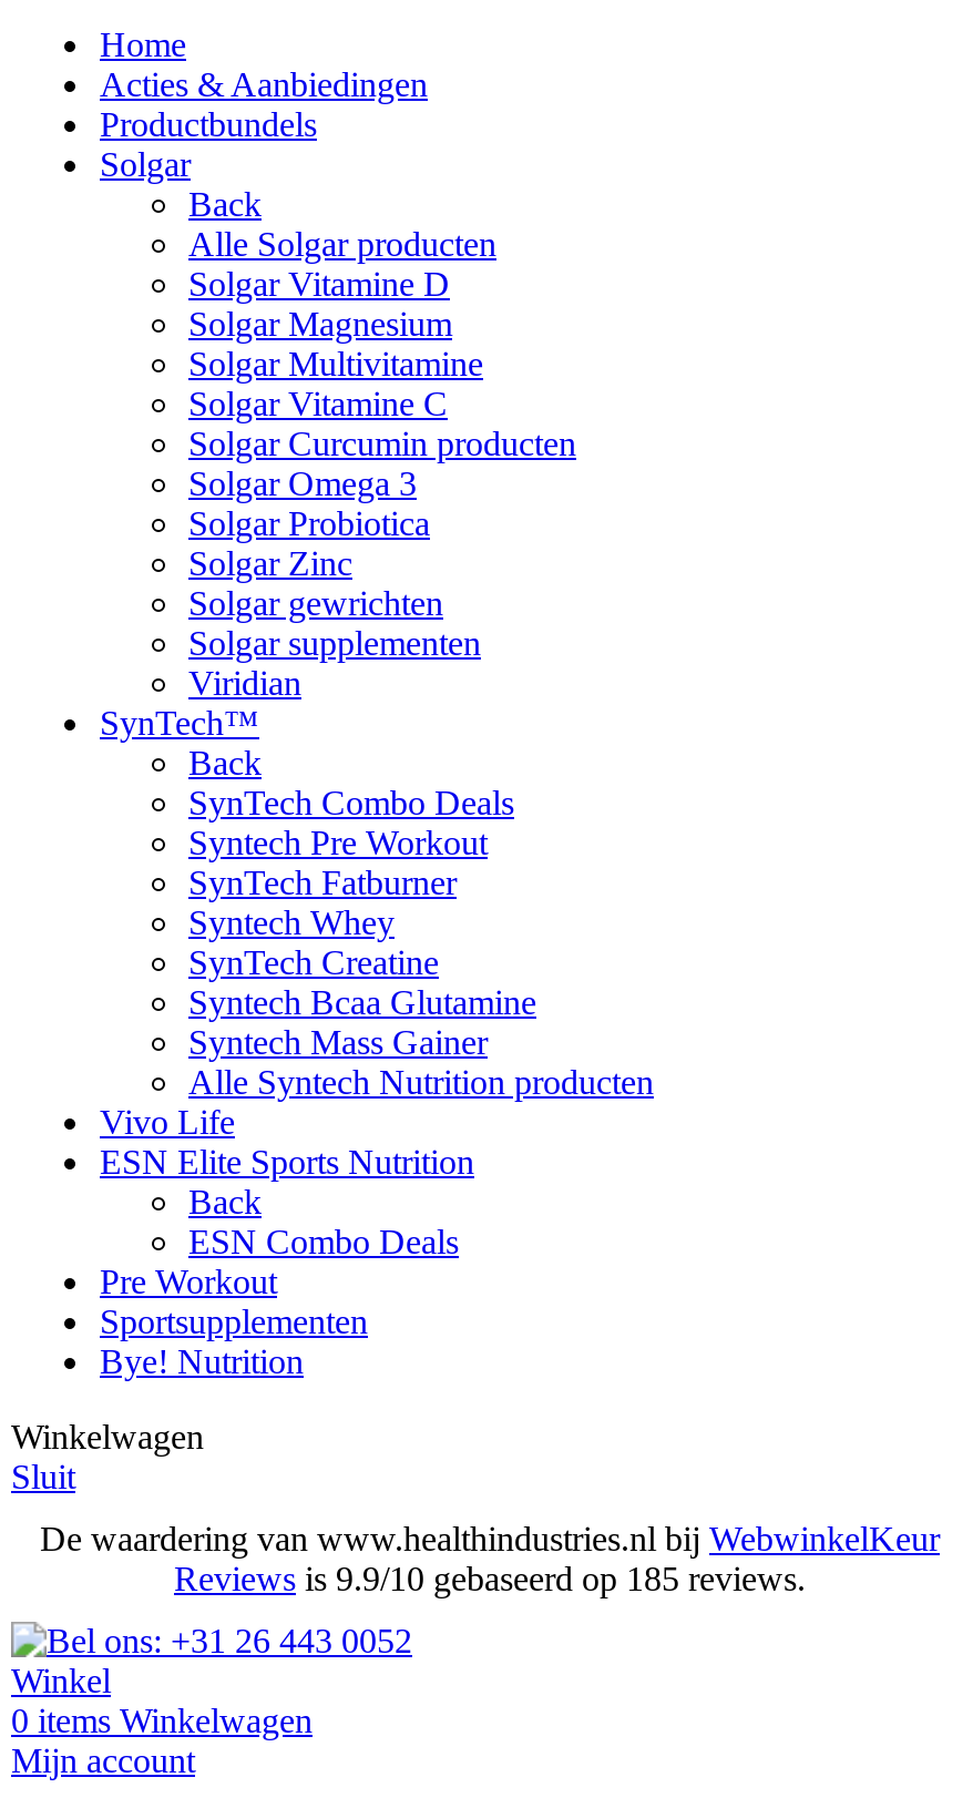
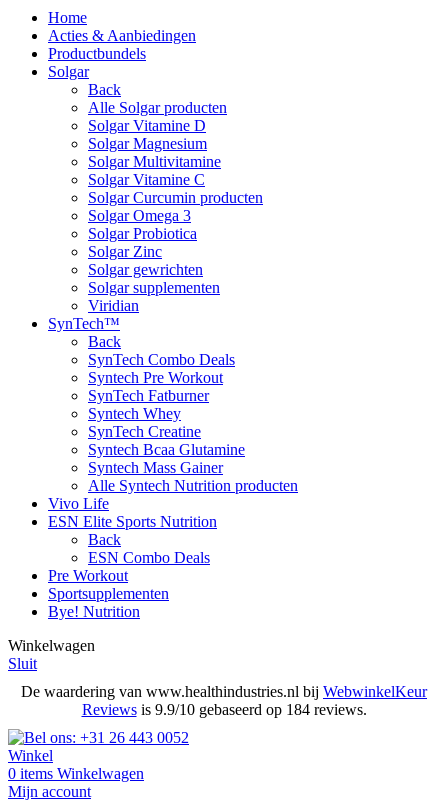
[174,1559,806,1597] Reviews is 9.9/10 gebaseerd op 185 reviews. -> [81,701,366,718] Reviews is 9.9/10 gebaseerd op 184 reviews.

